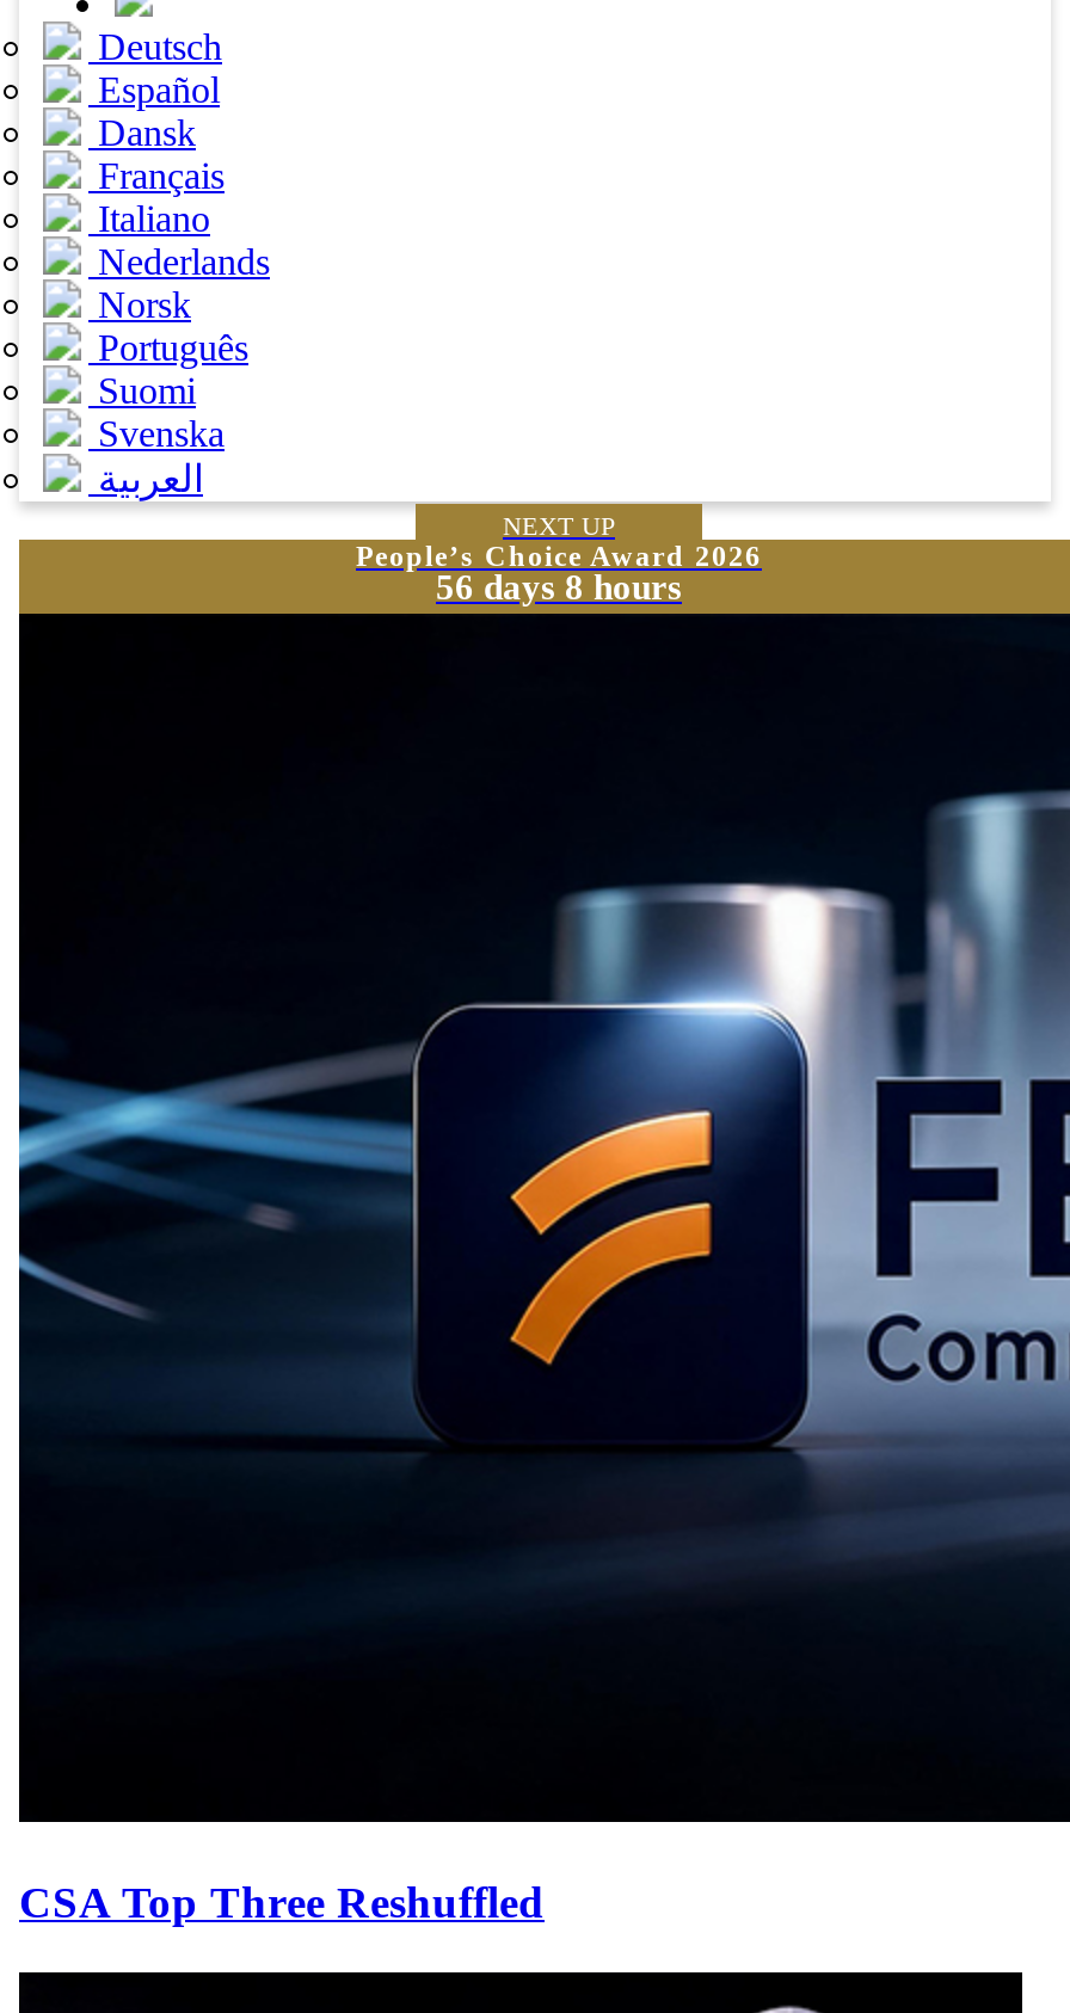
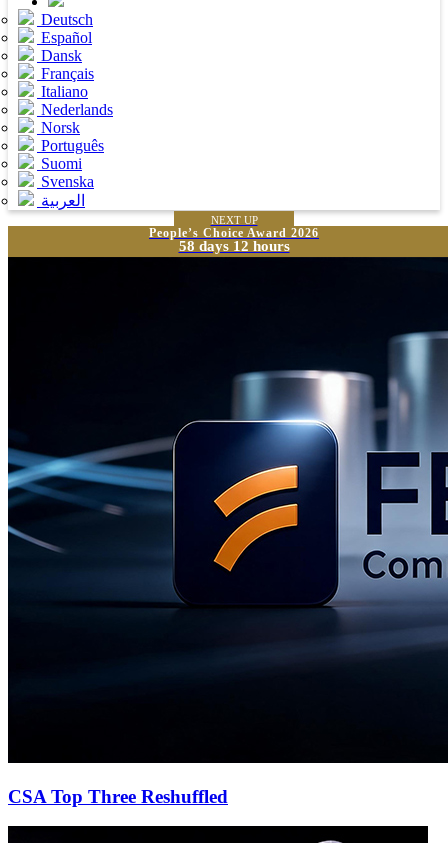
[436,568,682,607] 56 days 8 hours -> [178,238,289,254] 58 days 12 hours

